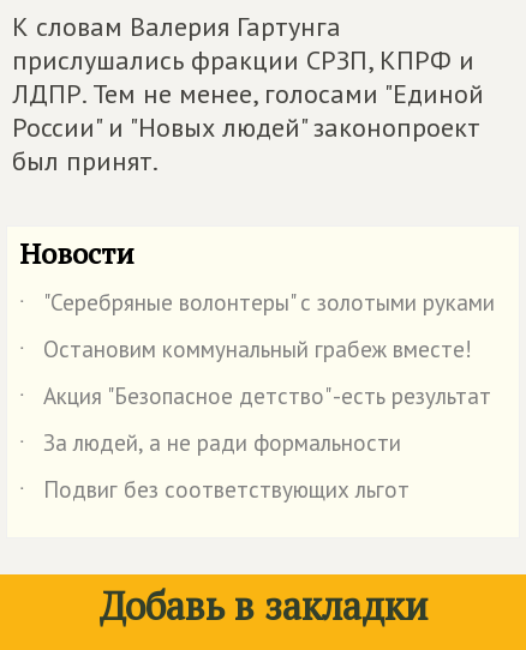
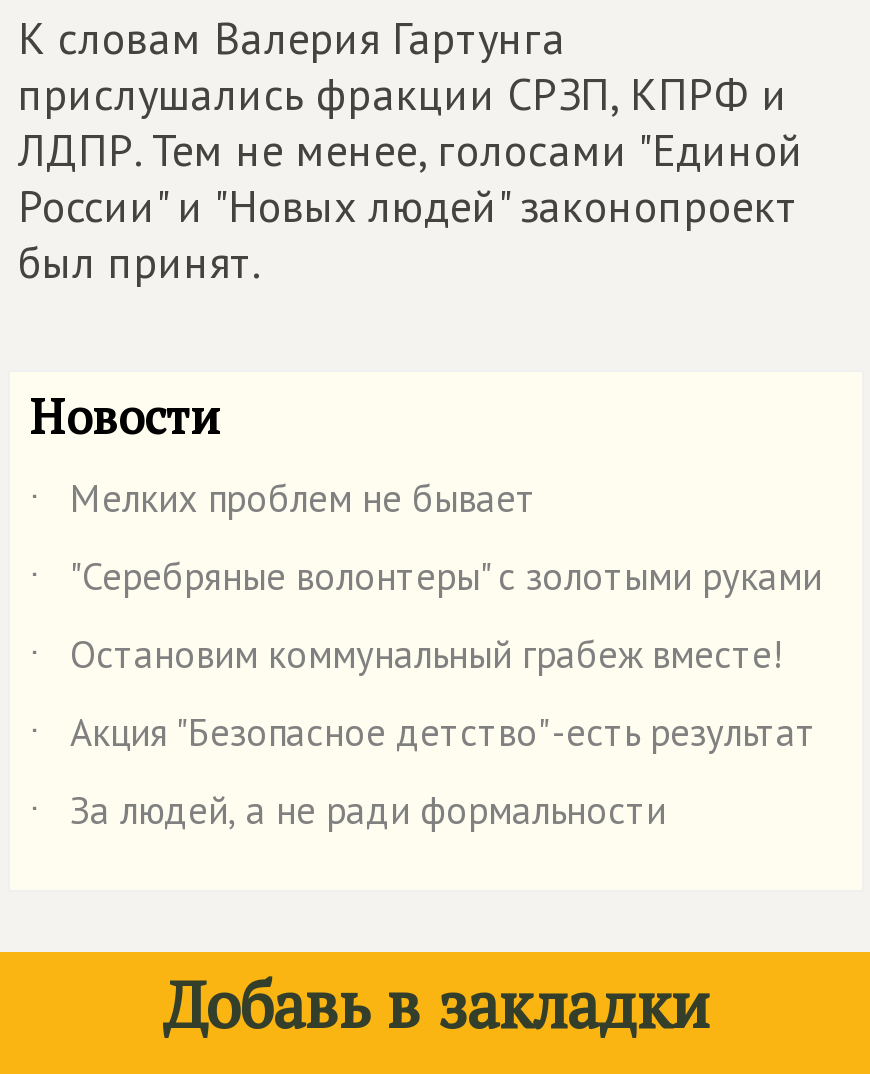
none -> [30,474,536,532] ˙ Мелких проблем не бывает
moved [19,288,495,463] -> [30,552,822,844]: ˙ "Серебряные волонтеры" с золотыми руками | ˙ Остановим коммунальный грабеж вместе! | ˙ Акция "Безопасное детство" -есть результат | ˙ За людей, а не ради формальности
[19,475,410,510] ˙ Подвиг без соответствующих льгот -> none

